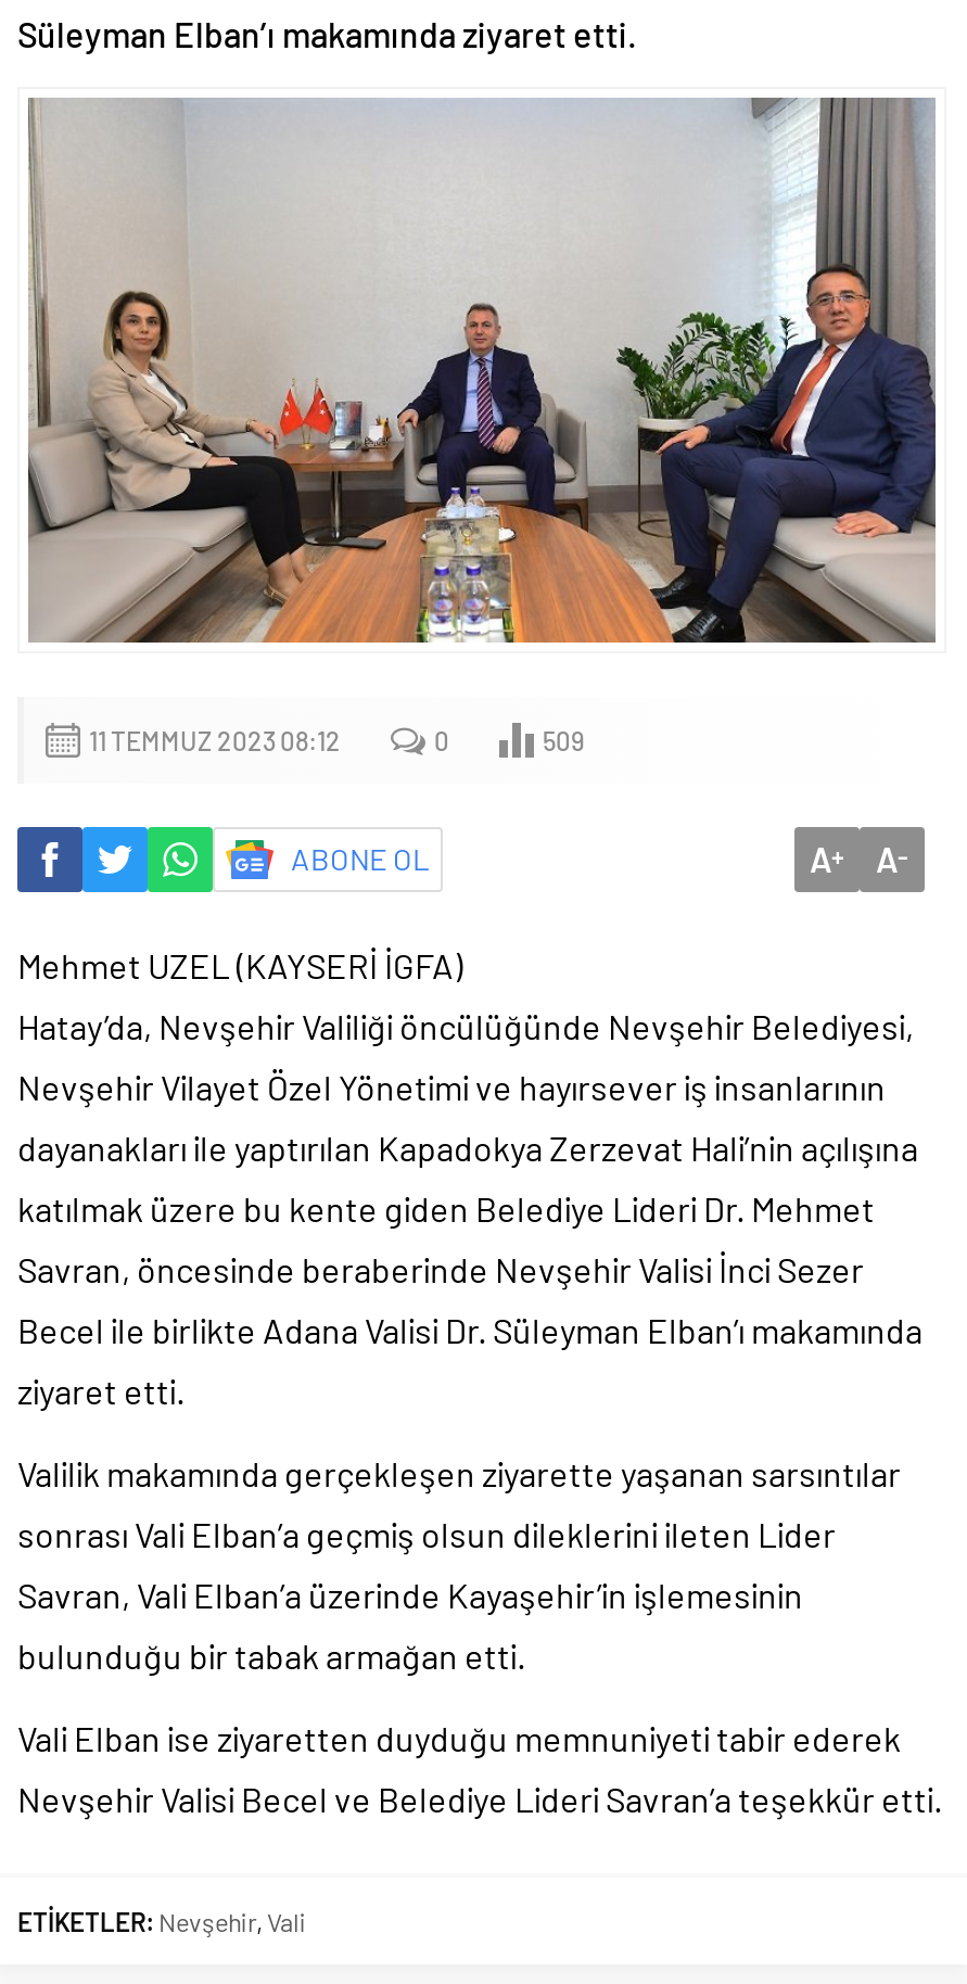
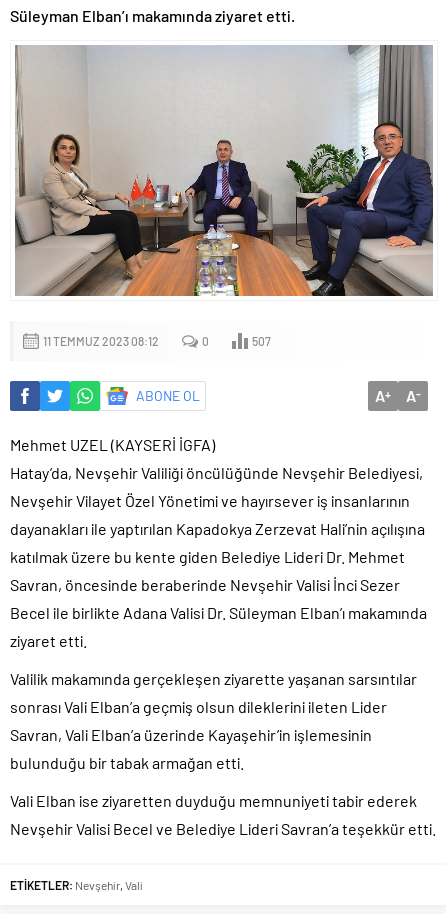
[543,725,584,755] 509 -> [252,334,271,348] 507

